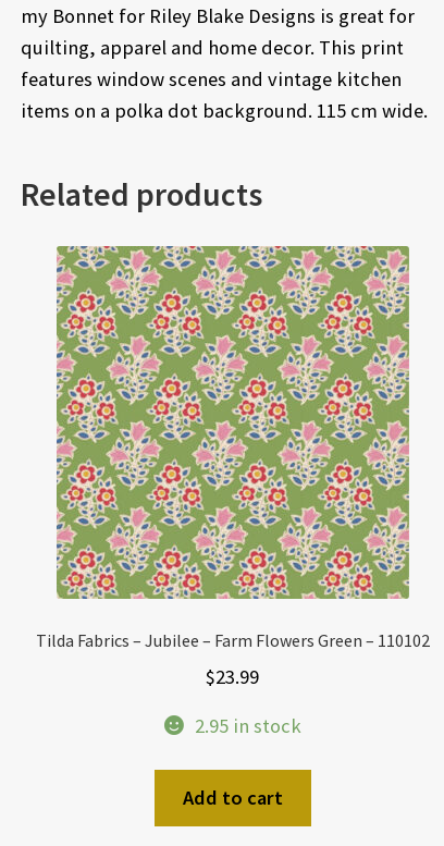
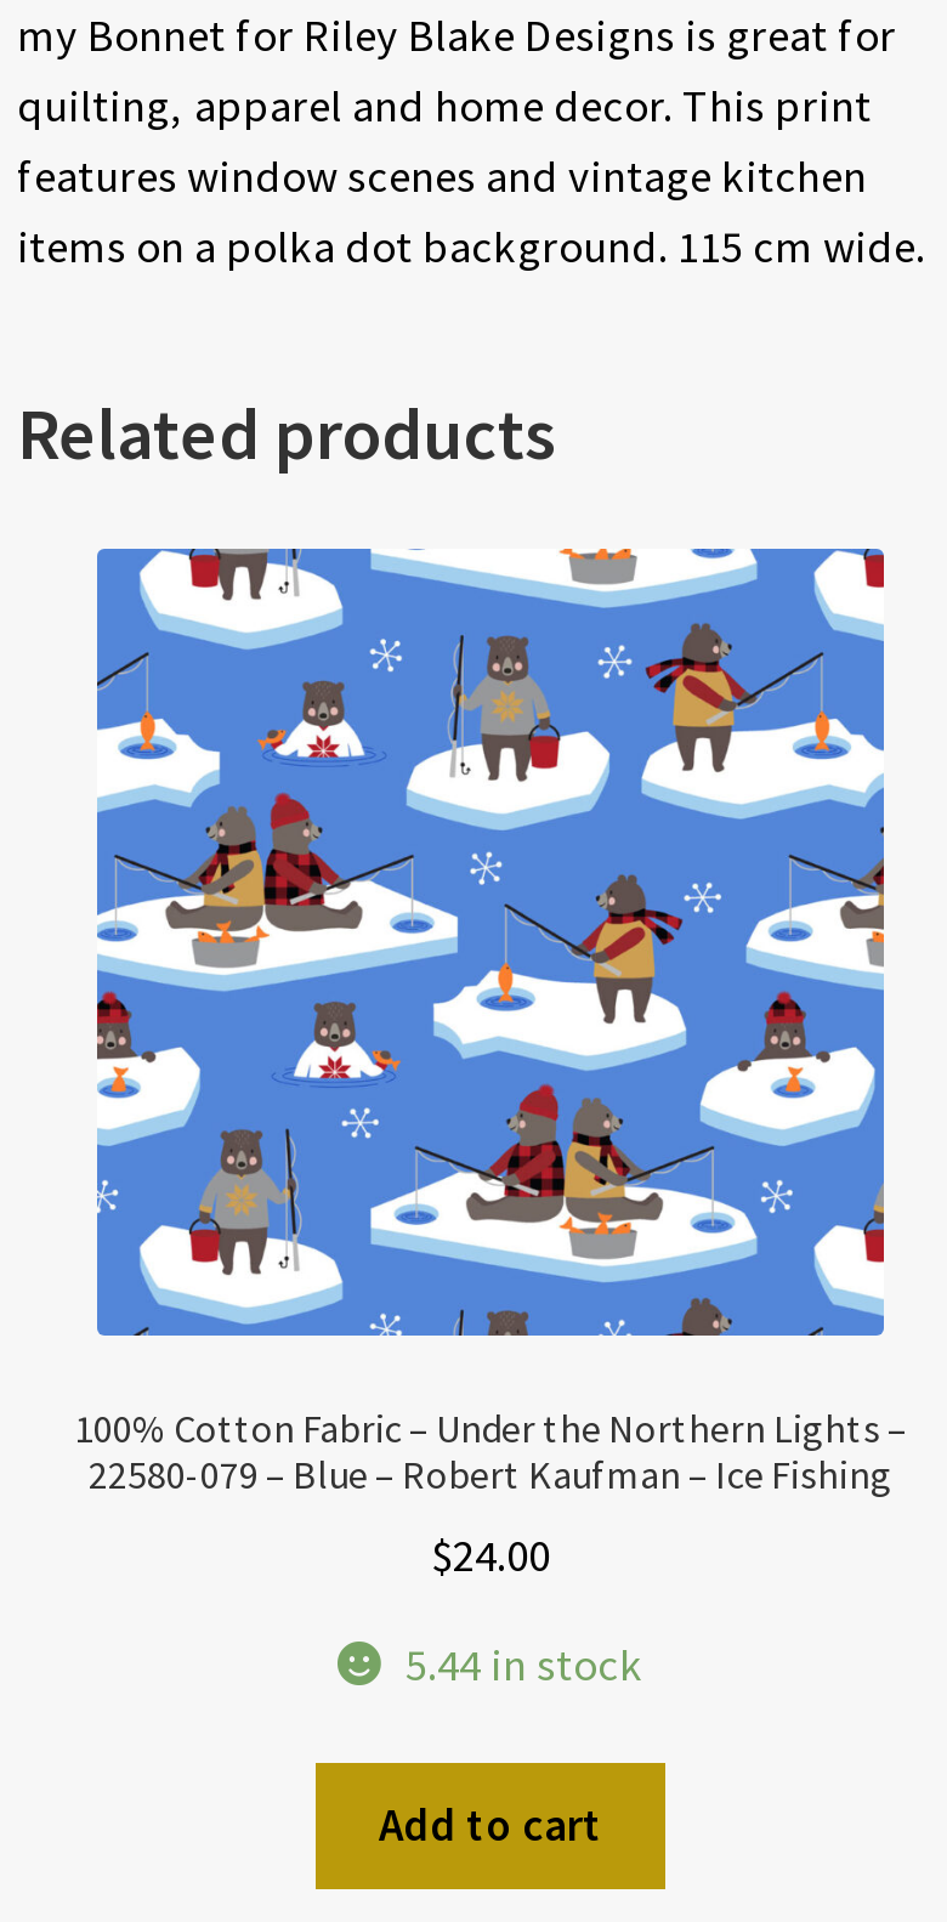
[36,245,430,651] [image] | Tilda Fabrics – Jubilee – Farm Flowers Green – 110102 -> [74,546,907,1499] [image] | 100% Cotton Fabric – Under the Northern Lights – | 22580-079 – Blue – Robert Kaufman – Ice Fishing
[206,664,260,689] $23.99 -> [431,1527,550,1583] $24.00
[195,713,301,738] 2.95 in stock -> [406,1636,643,1692] 5.44 in stock

